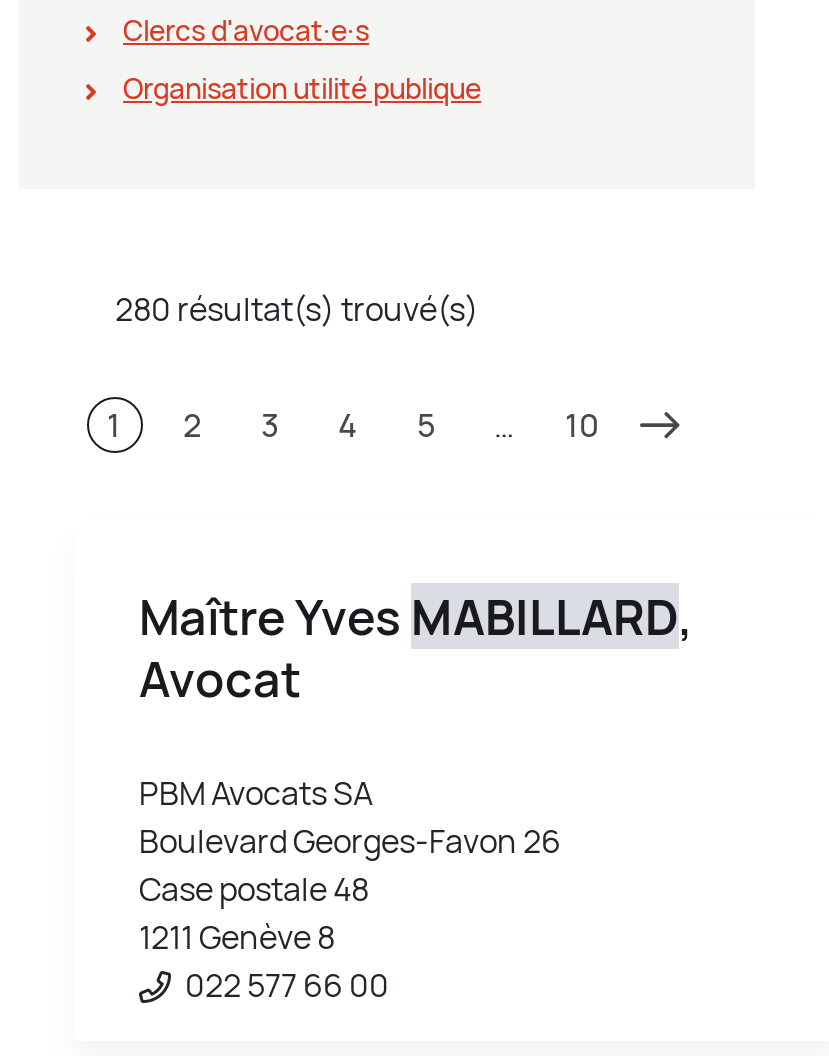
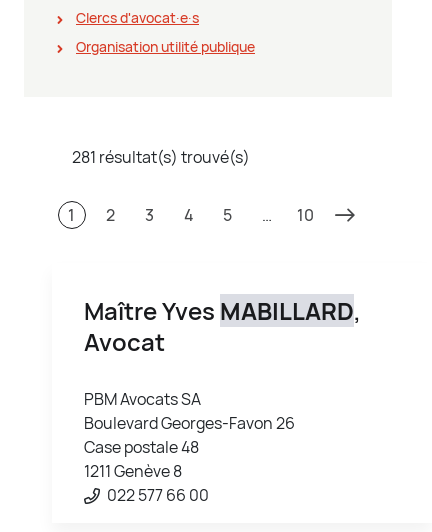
[115,287,479,331] 280 résultat(s) trouvé(s) -> [72,146,250,168] 281 résultat(s) trouvé(s)

